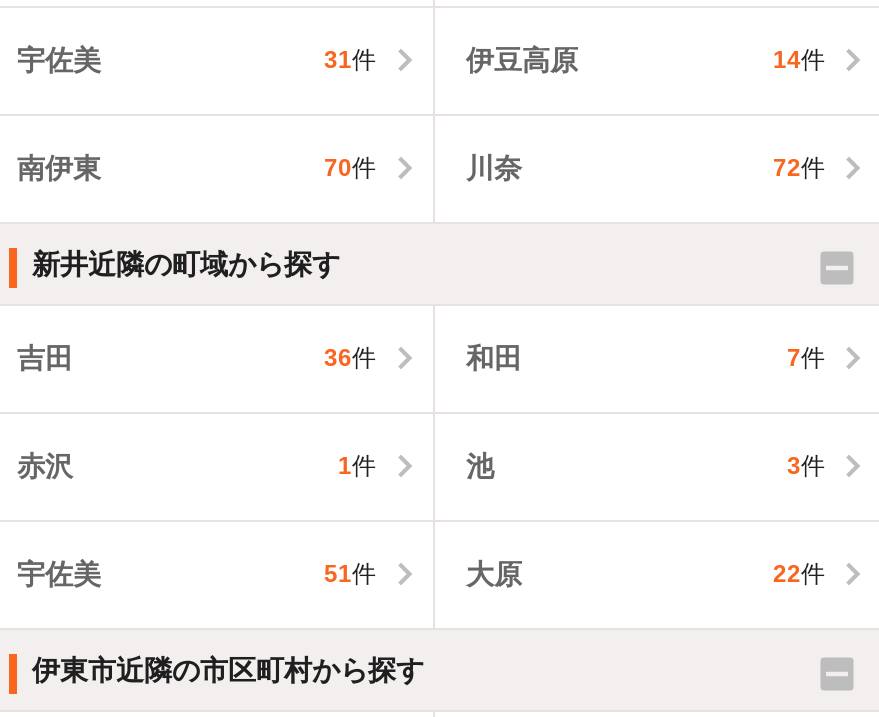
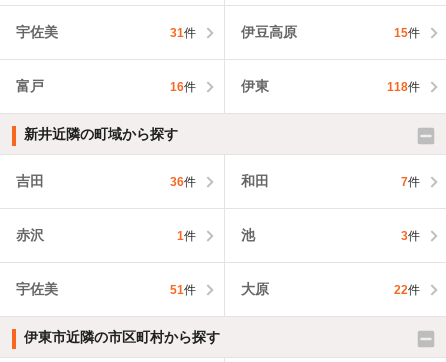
[773,46,825,74] 14件 -> [394,26,420,40] 15件
[17,151,825,183] 南伊東 | 70件 | 川奈 | 72件 -> [16,78,420,94] 富戸 | 16件 | 伊東 | 118件

